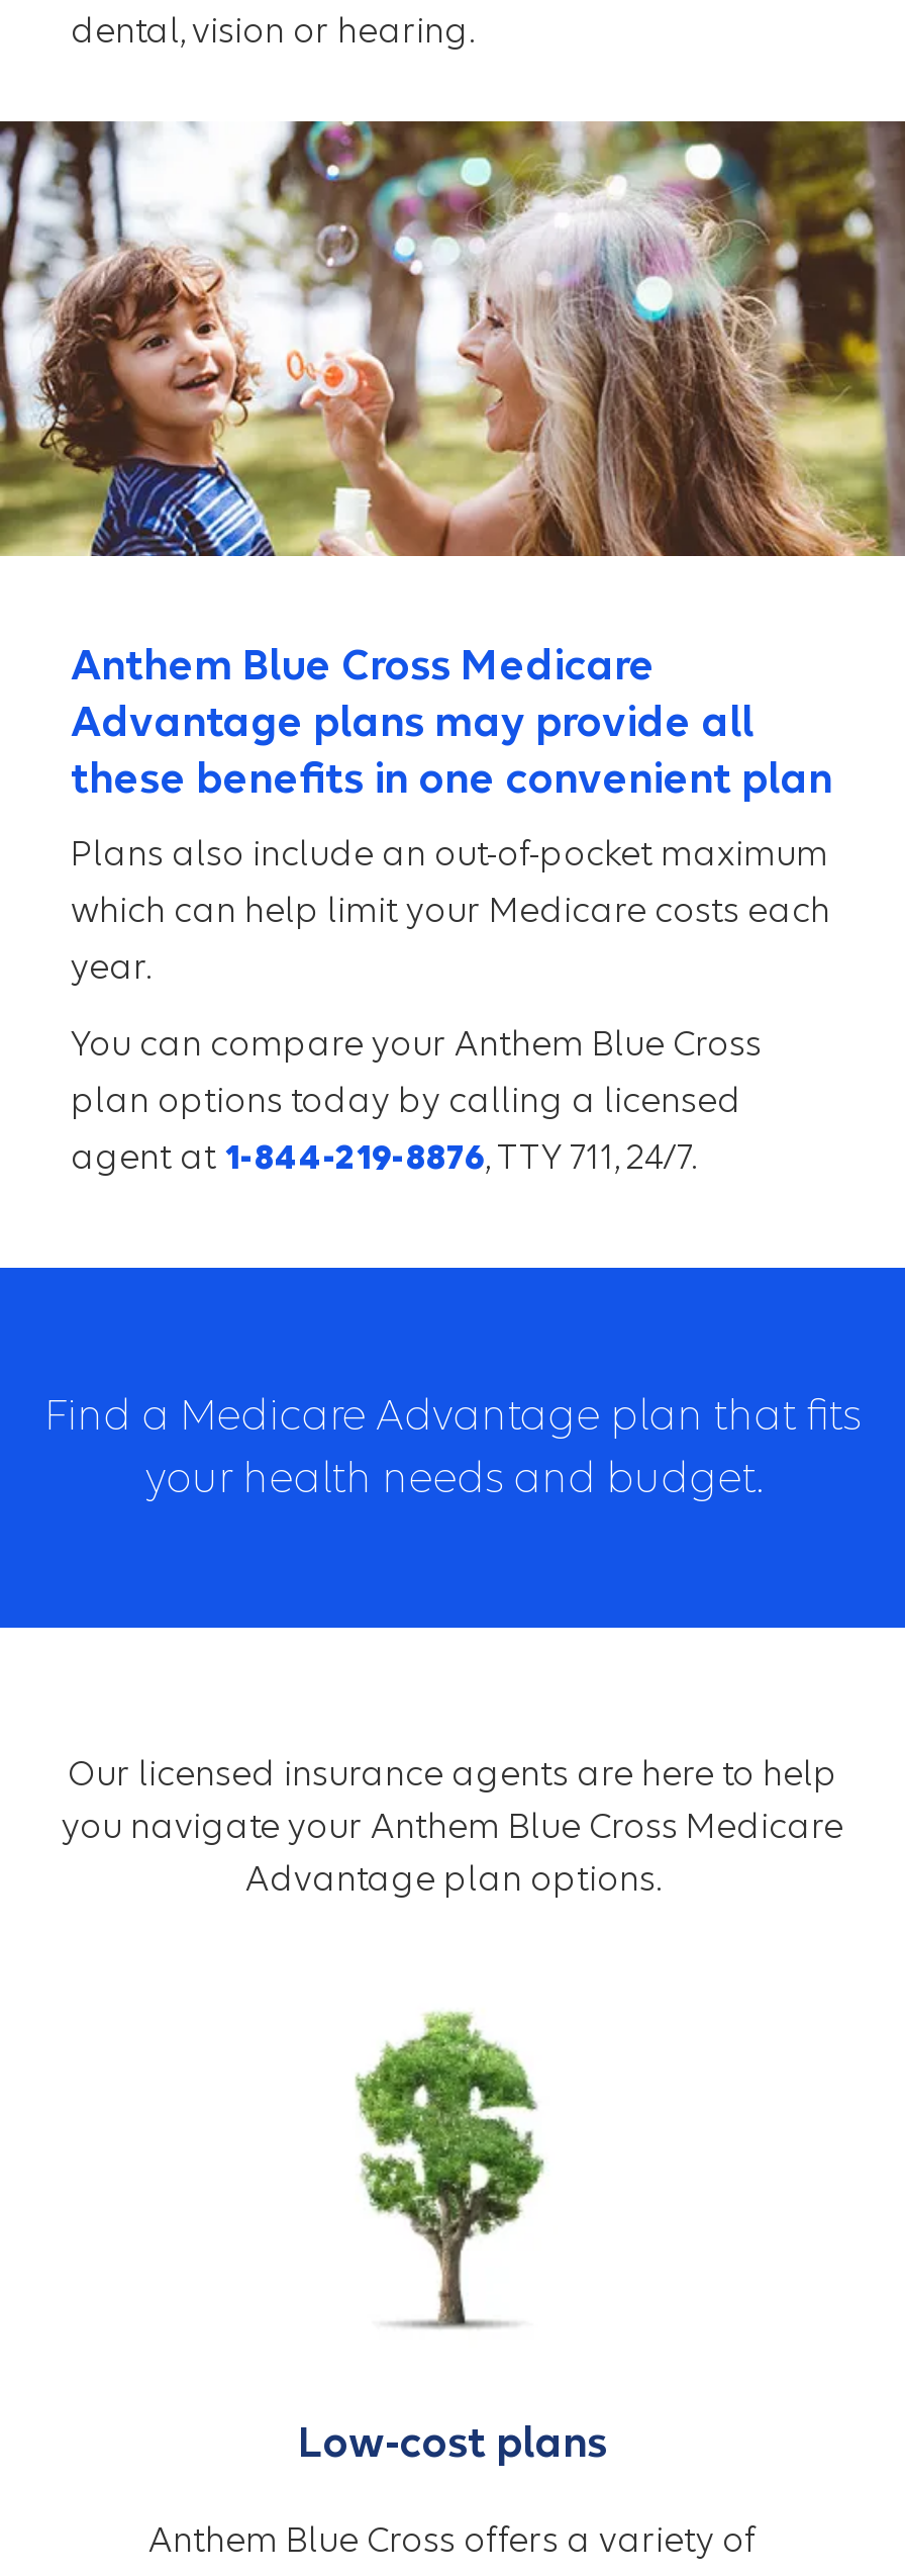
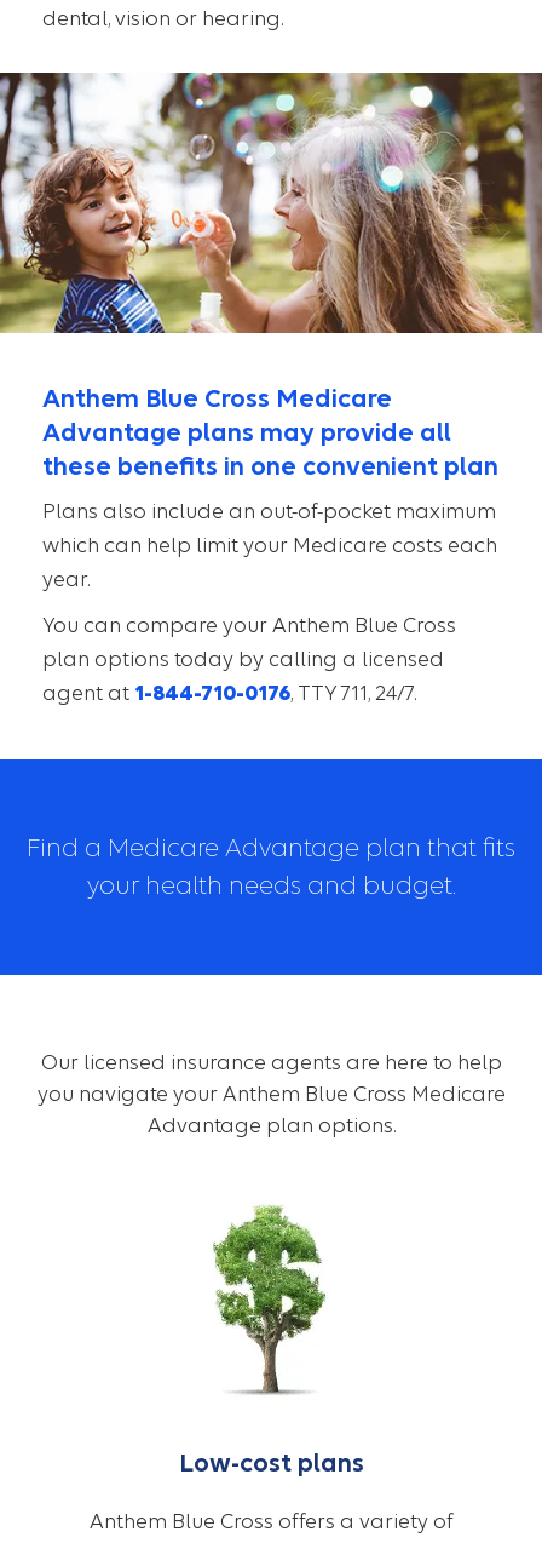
[71,1138,695,1177] agent at 1-844-219-8876, TTY 711, 24/7. -> [42,682,416,705] agent at 1-844-710-0176, TTY 711, 24/7.

